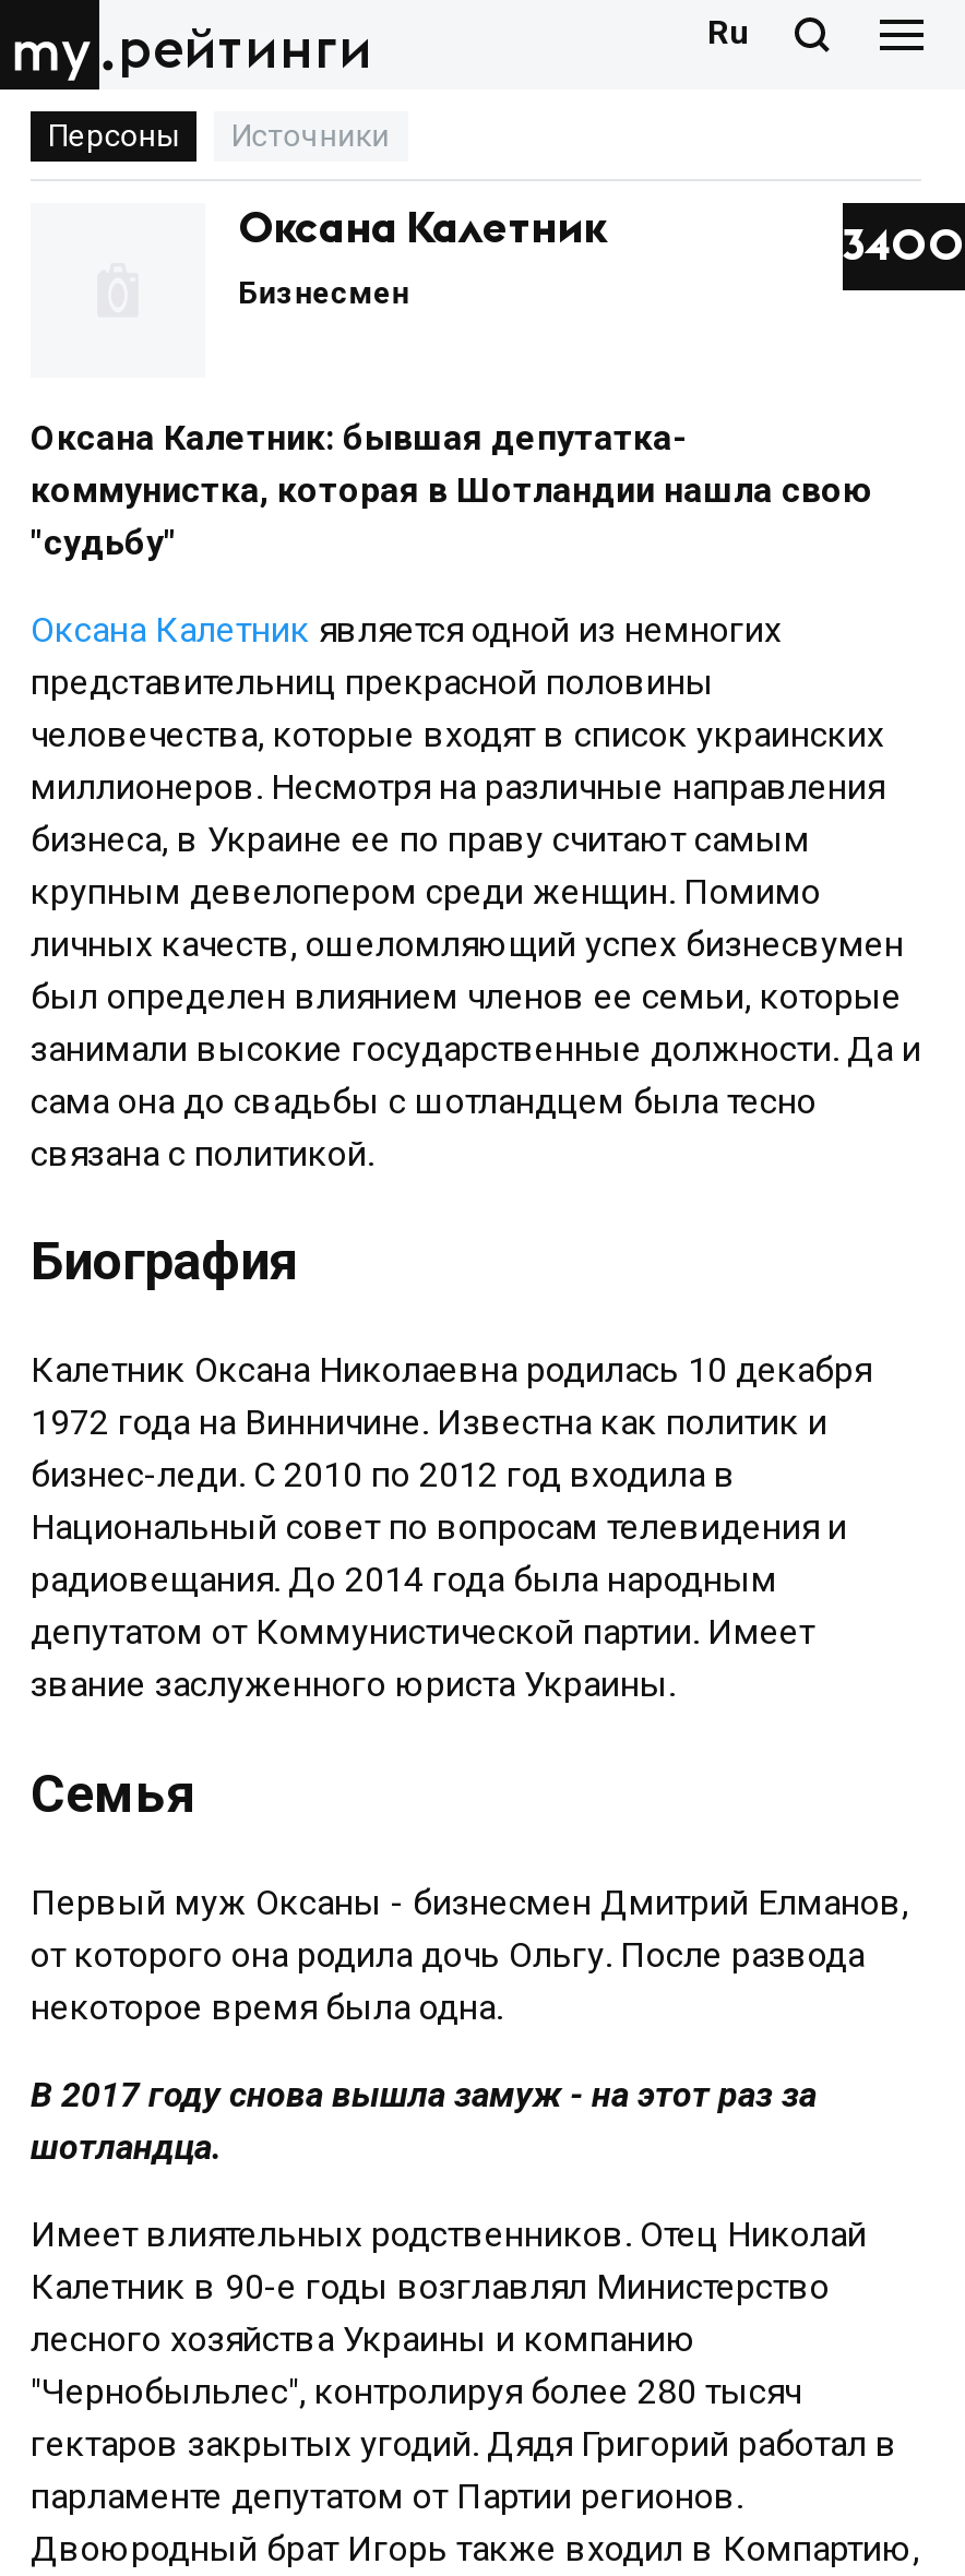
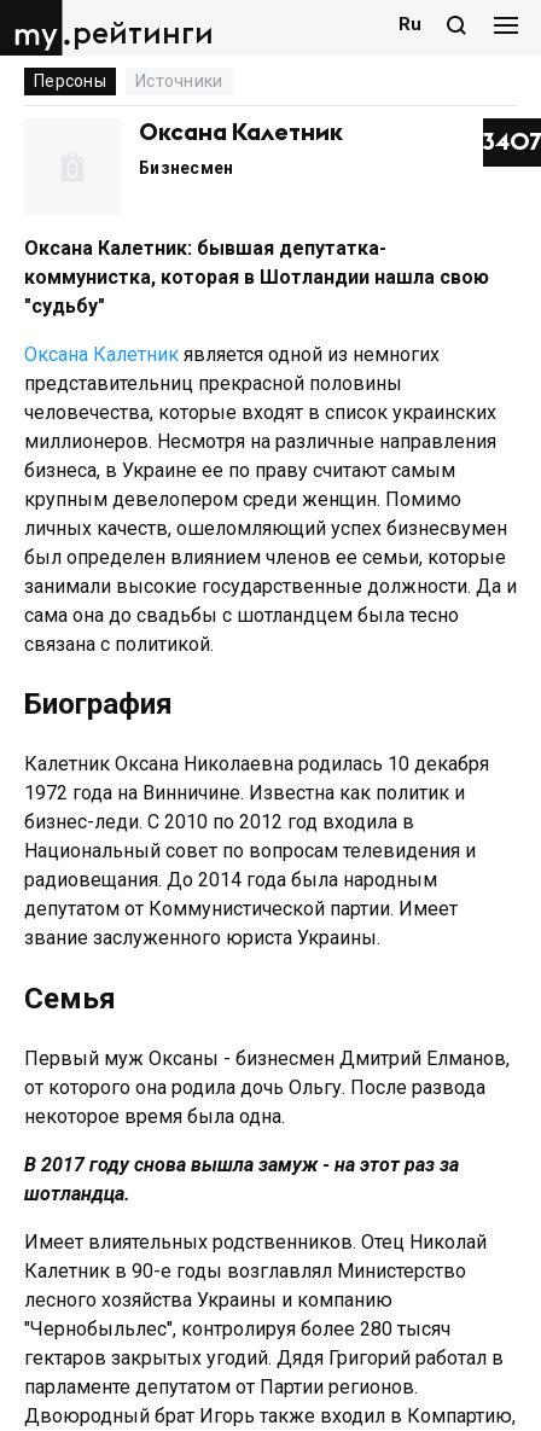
[843,224,965,267] 3400 -> [483,130,541,154] 3407

